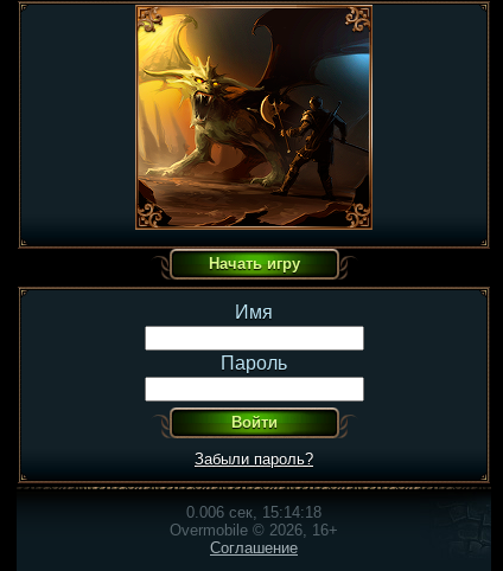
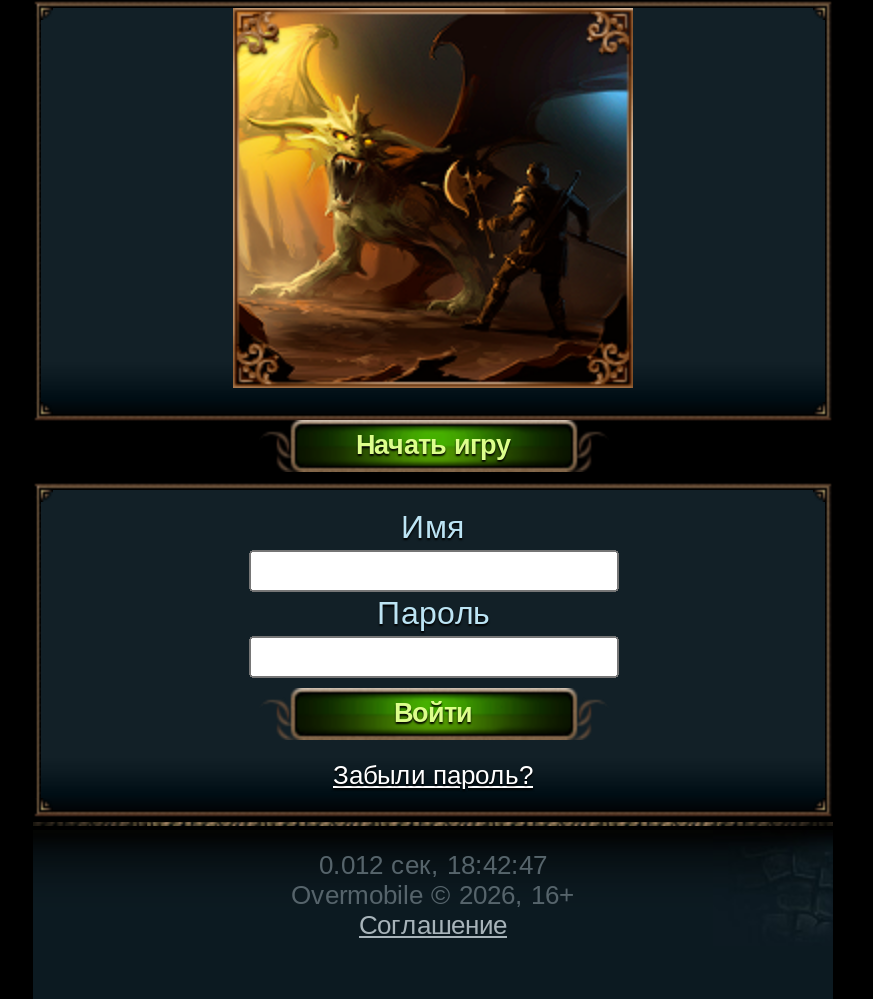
[186,503,321,521] 0.006 сек, 15:14:18 -> [319,849,547,879] 0.012 сек, 18:42:47

